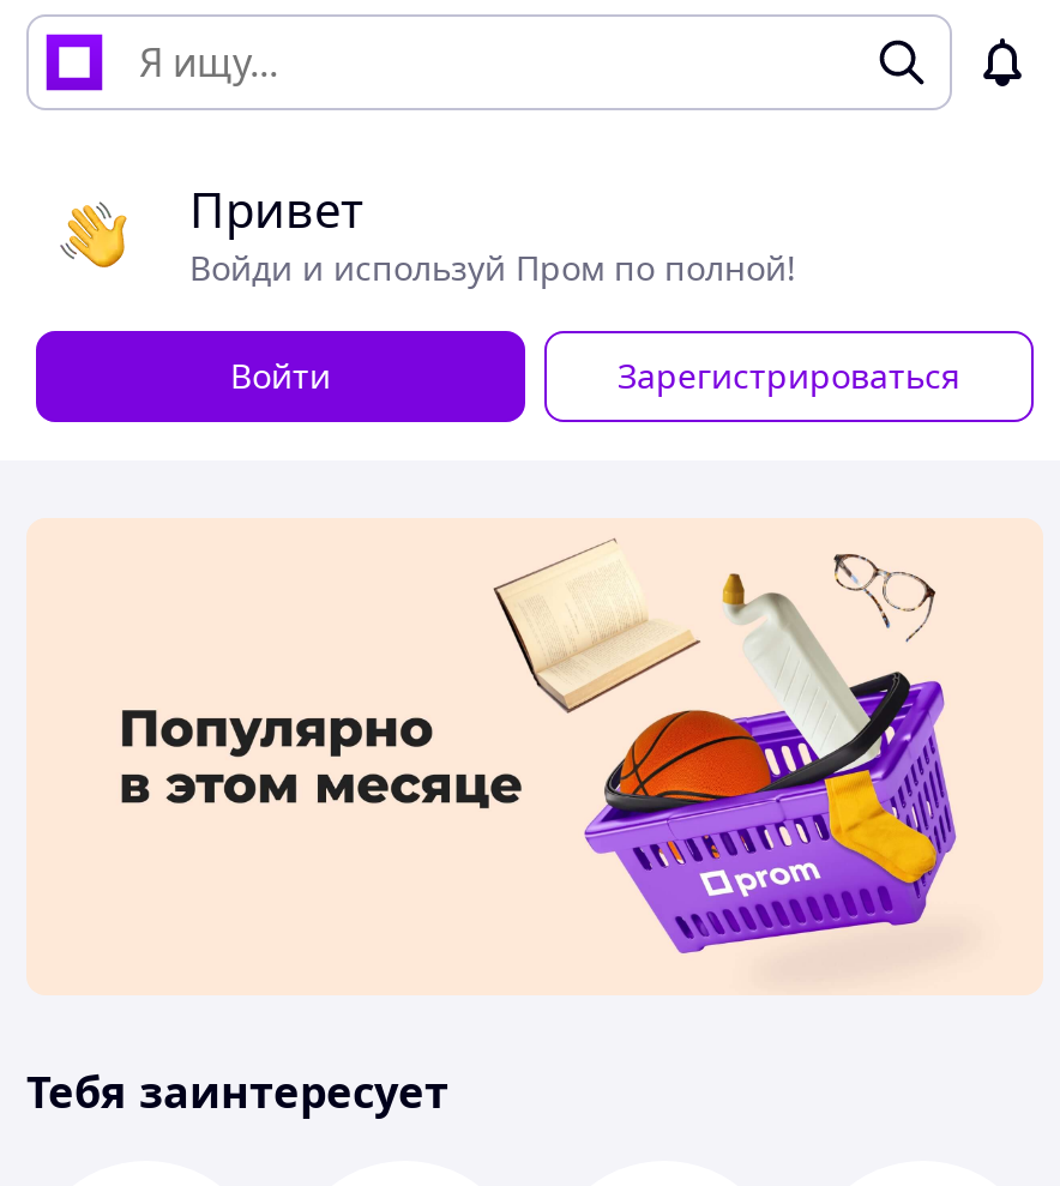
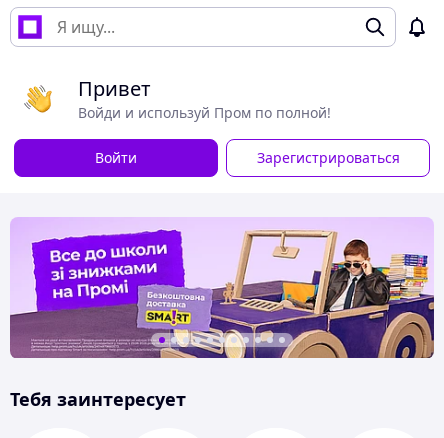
[29,520,1041,993] [image] -> [9,217,435,359] [image]

